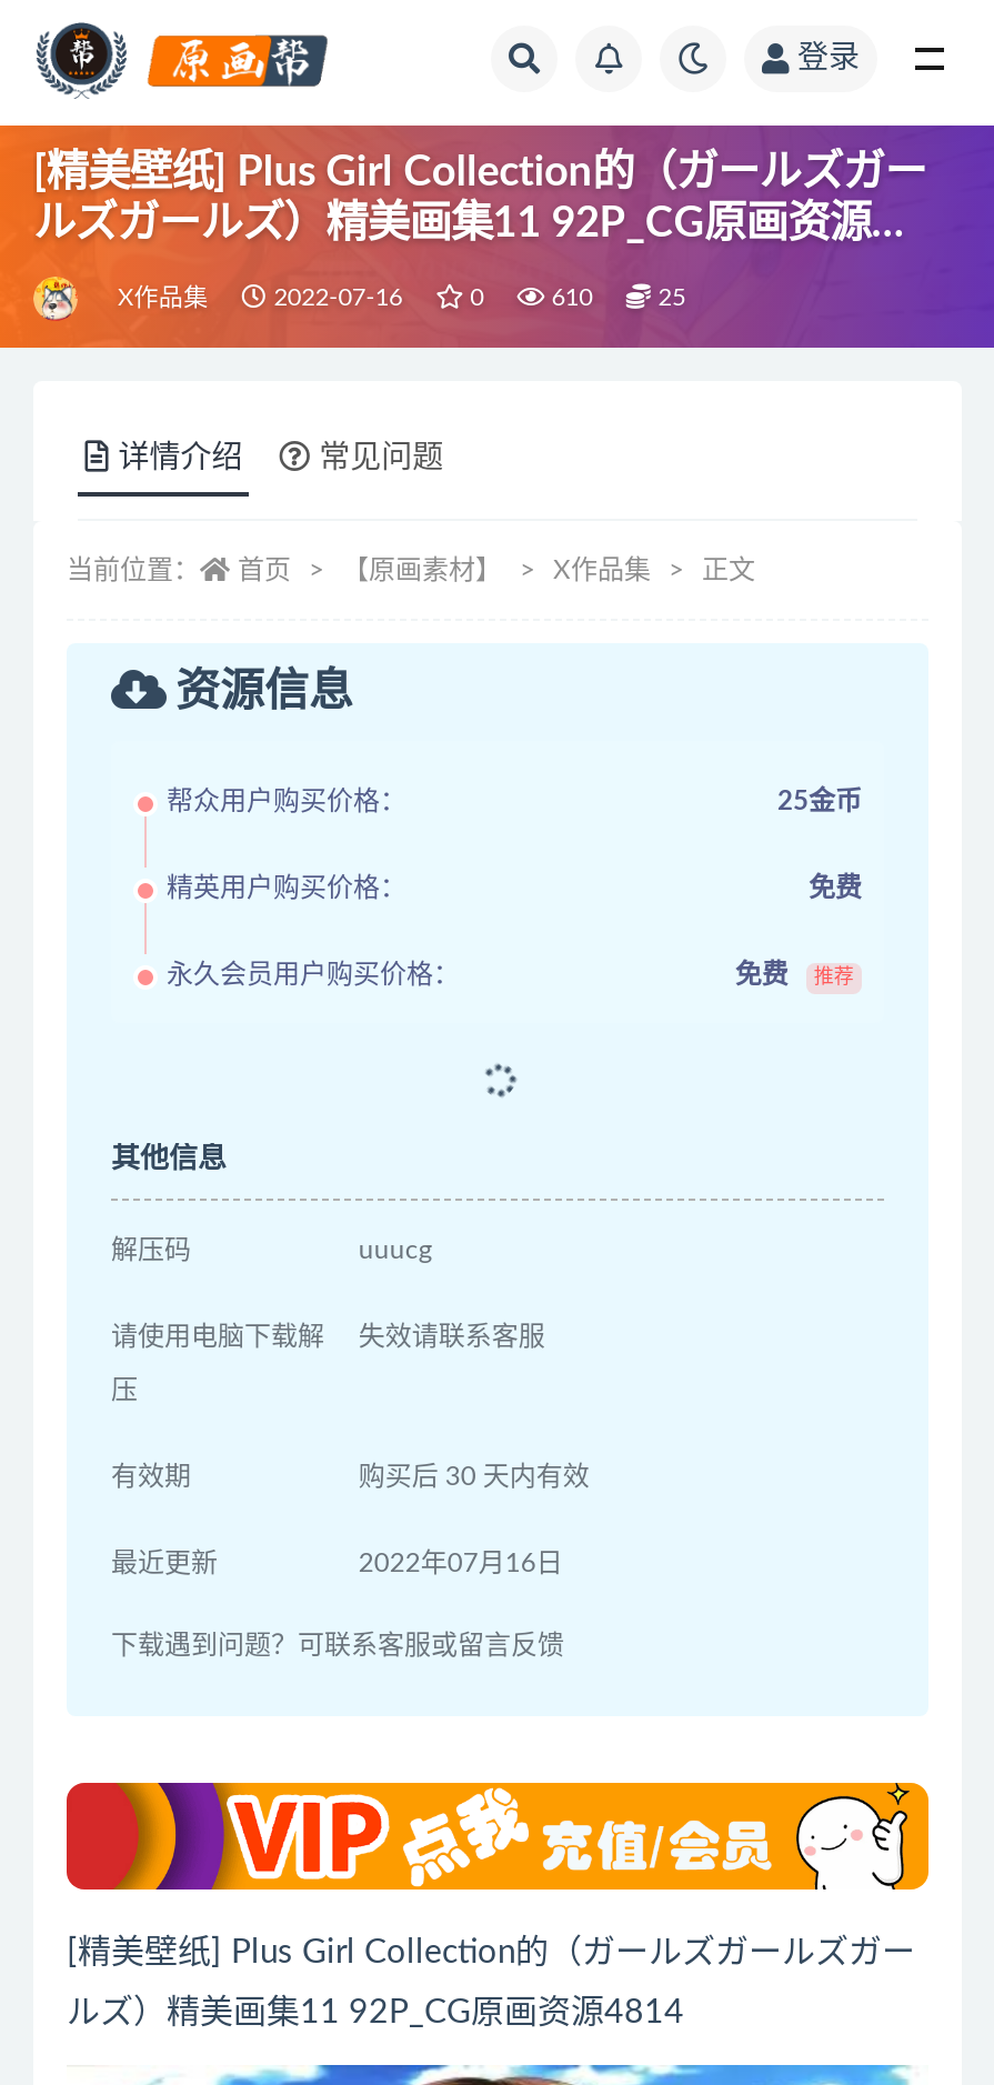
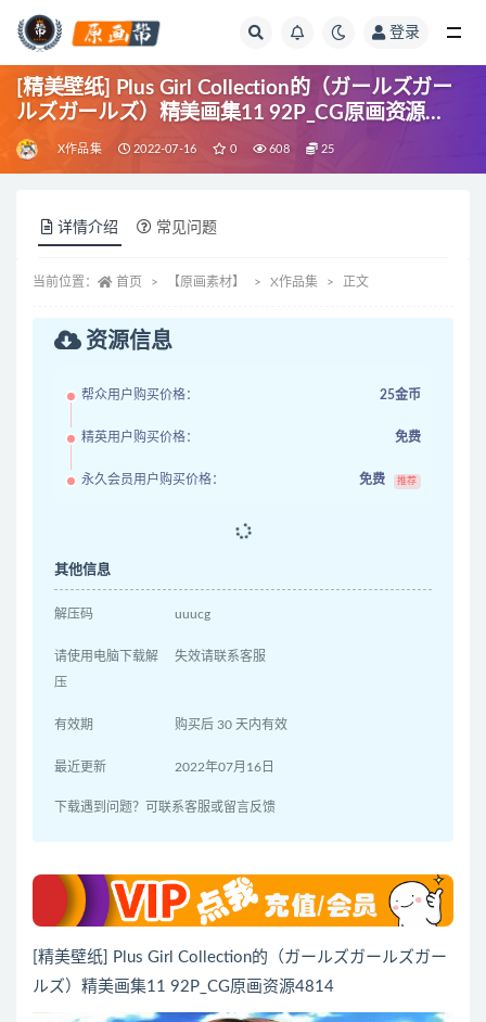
[544,285,593,310] 610 -> [266,143,289,155] 608

